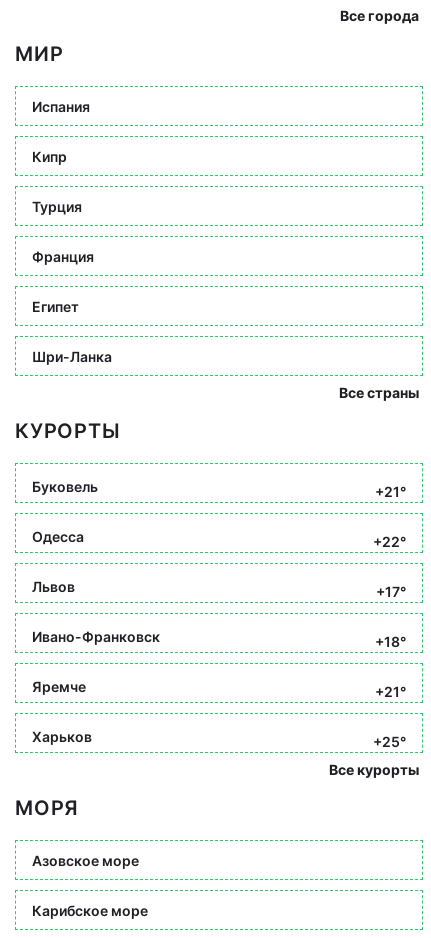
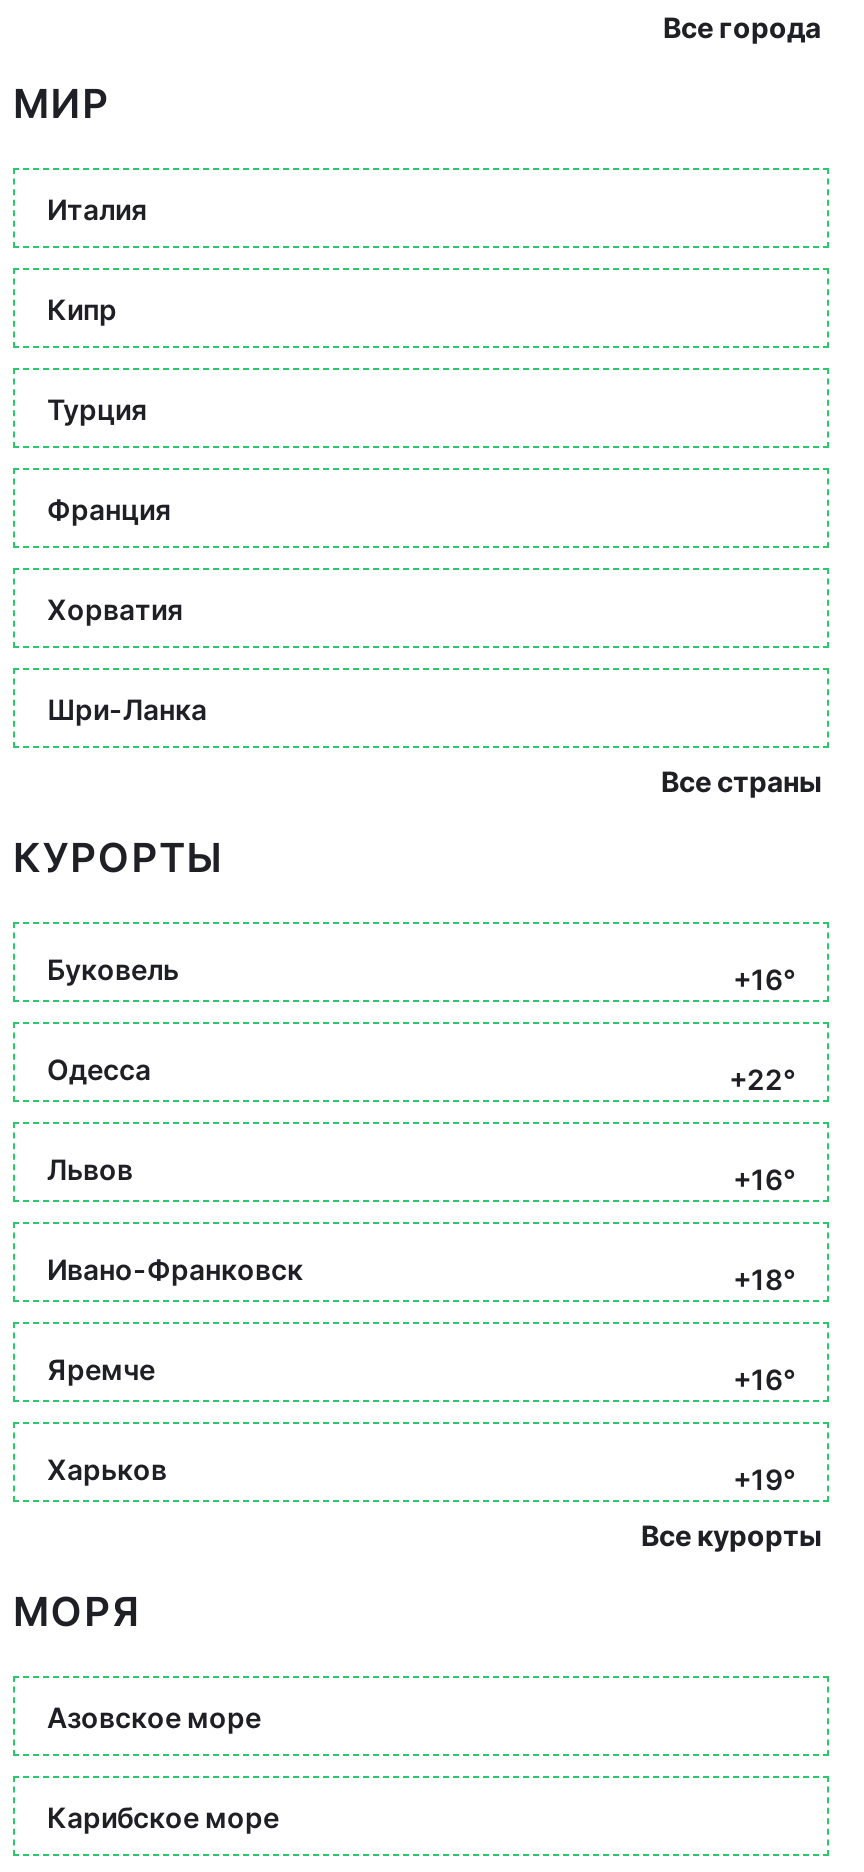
[32,97,90,114] Испания -> [47,191,147,225] Италия
[32,297,79,314] Египет -> [47,591,183,625] Хорватия
[375,483,406,500] +21° -> [733,962,795,996] +16°
[376,583,406,600] +17° -> [733,1162,795,1196] +16°
[375,683,406,700] +21° -> [733,1362,795,1396] +16°
[373,733,406,750] +25° -> [733,1462,795,1496] +19°

